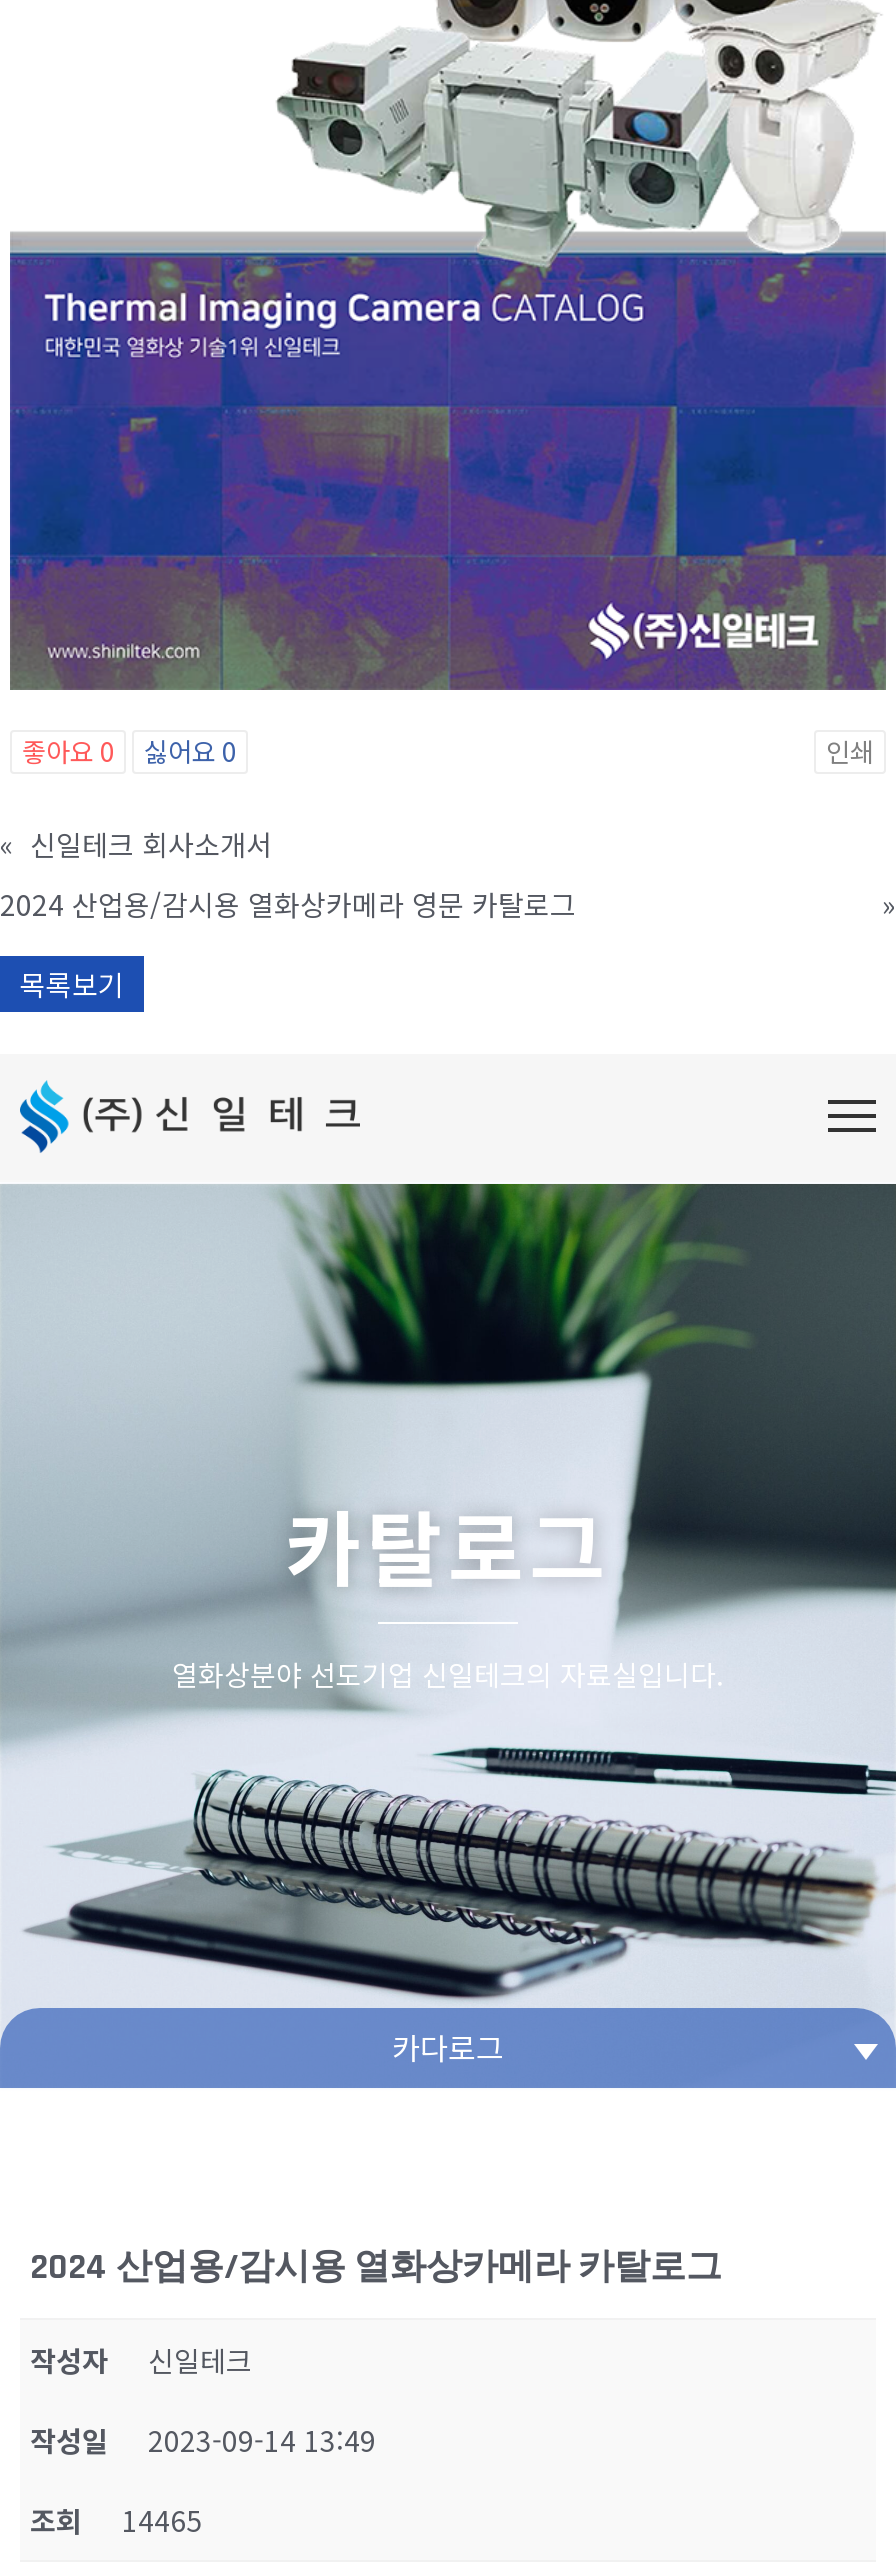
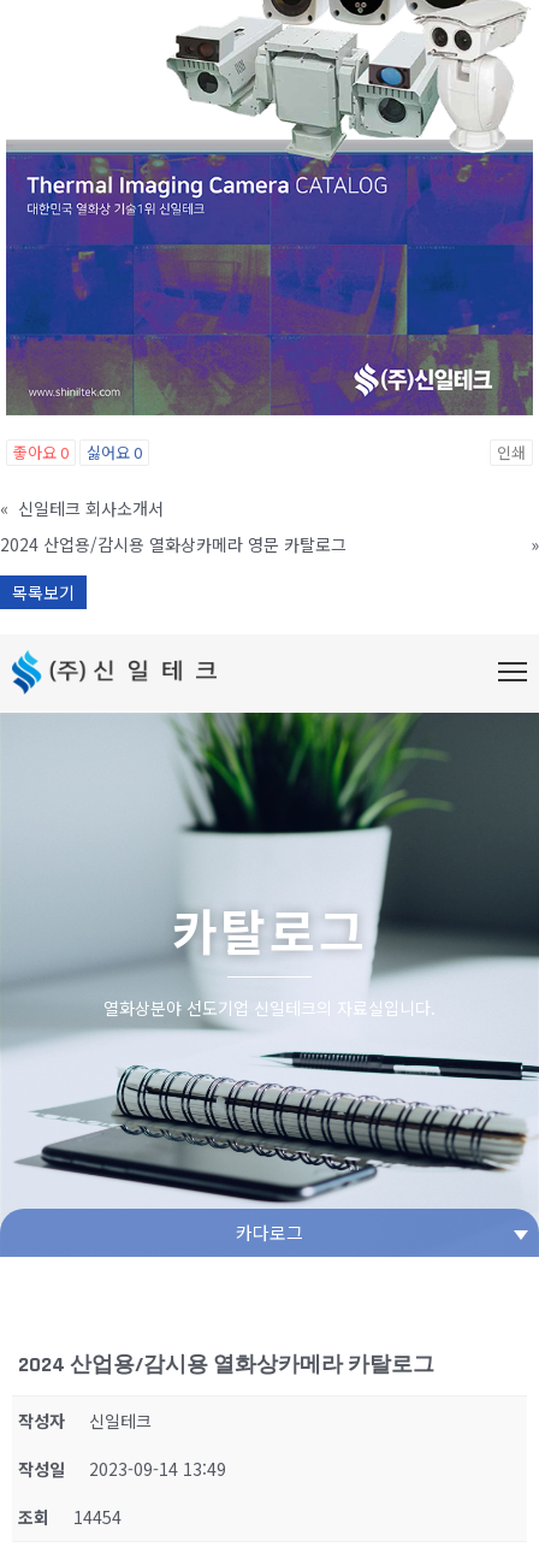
[30,2500,202,2540] 조회 14465 -> [18,1505,122,1529] 조회 14454

